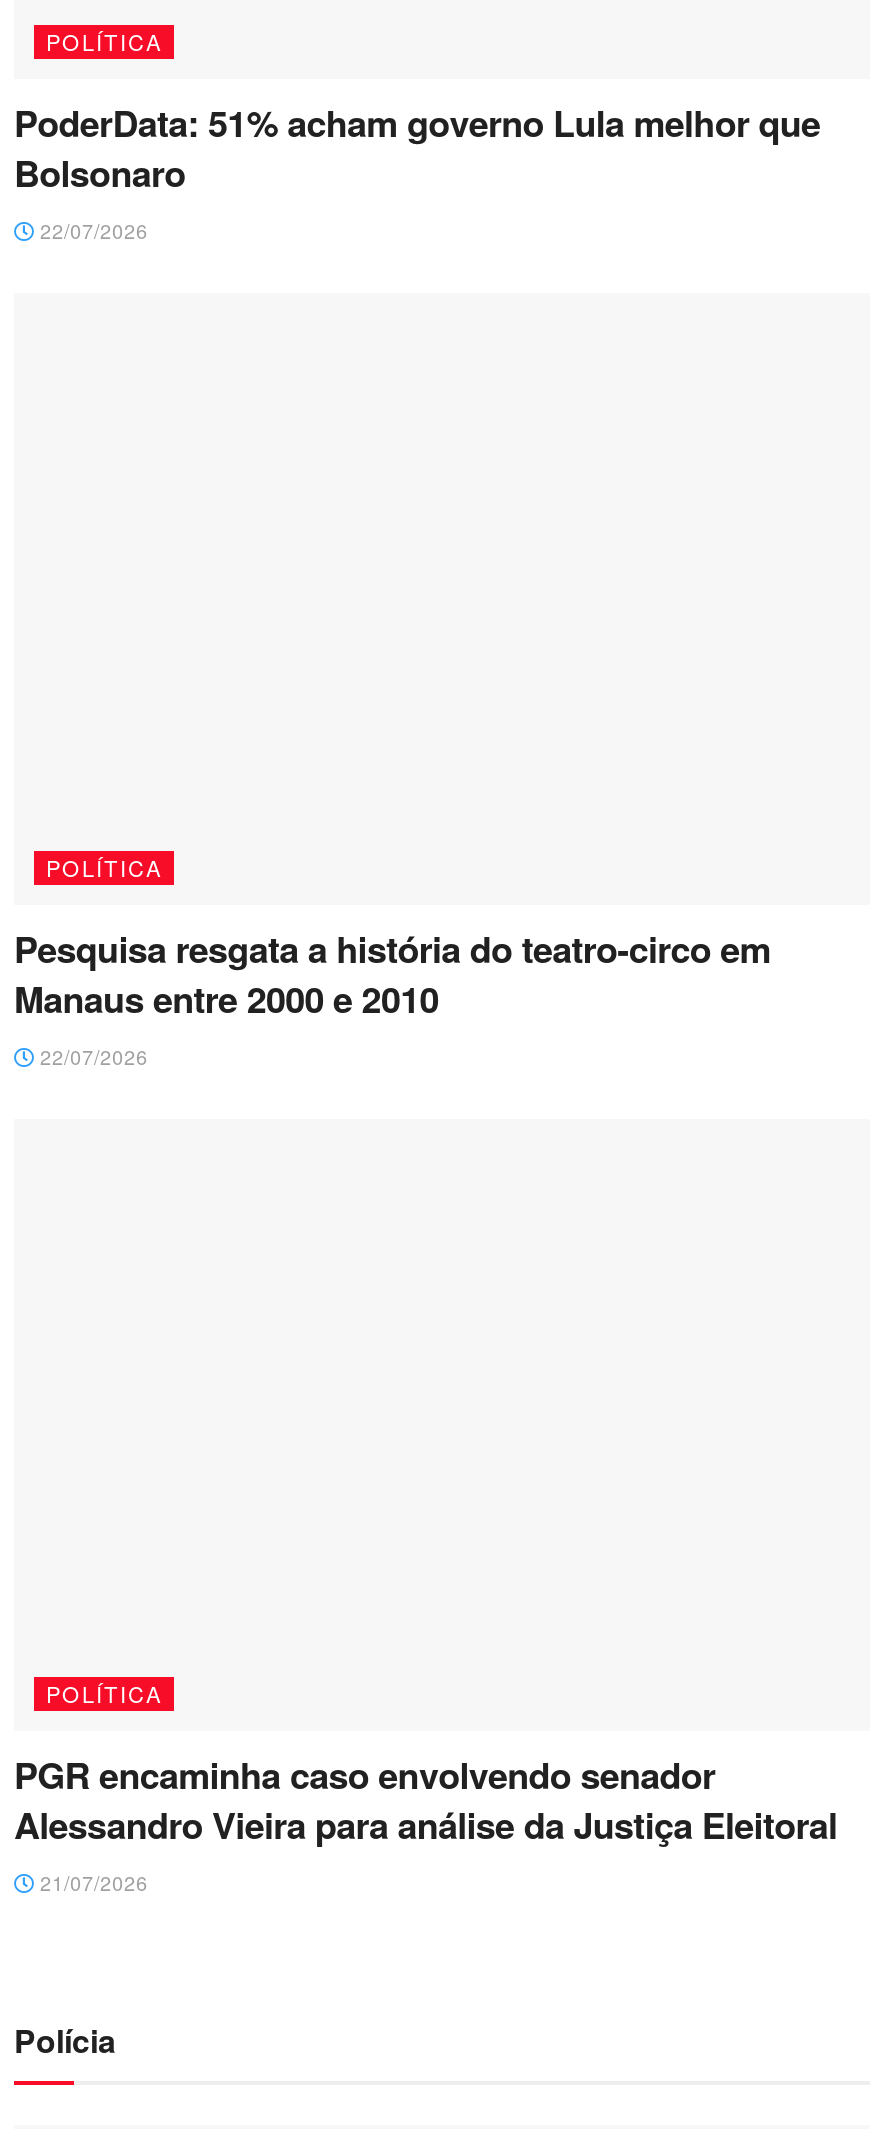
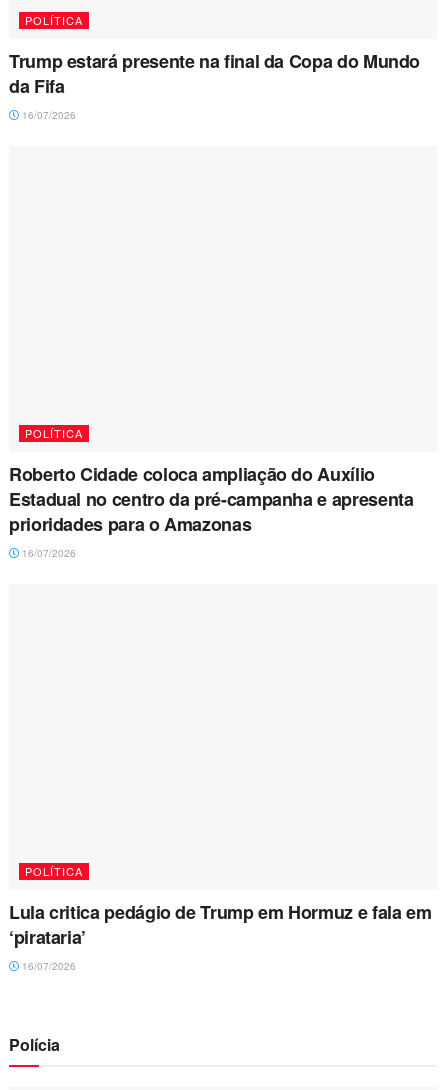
[14,98,820,246] PoderData: 51% acham governo Lula melhor que | Bolsonaro | 22/07/2026 -> [9,48,420,122] Trump estará presente na final da Copa do Mundo | da Fifa | 16/07/2026
[14,924,771,1072] Pesquisa resgata a história do teatro-circo em | Manaus entre 2000 e 2010 | 22/07/2026 -> [9,461,413,560] Roberto Cidade coloca ampliação do Auxílio | Estadual no centro da pré-campanha e apresenta | prioridades para o Amazonas | 16/07/2026
[14,1750,837,1898] PGR encaminha caso envolvendo senador | Alessandro Vieira para análise da Justiça Eleitoral | 21/07/2026 -> [9,899,431,973] Lula critica pedágio de Trump em Hormuz e fala em | ‘pirataria’ | 16/07/2026

